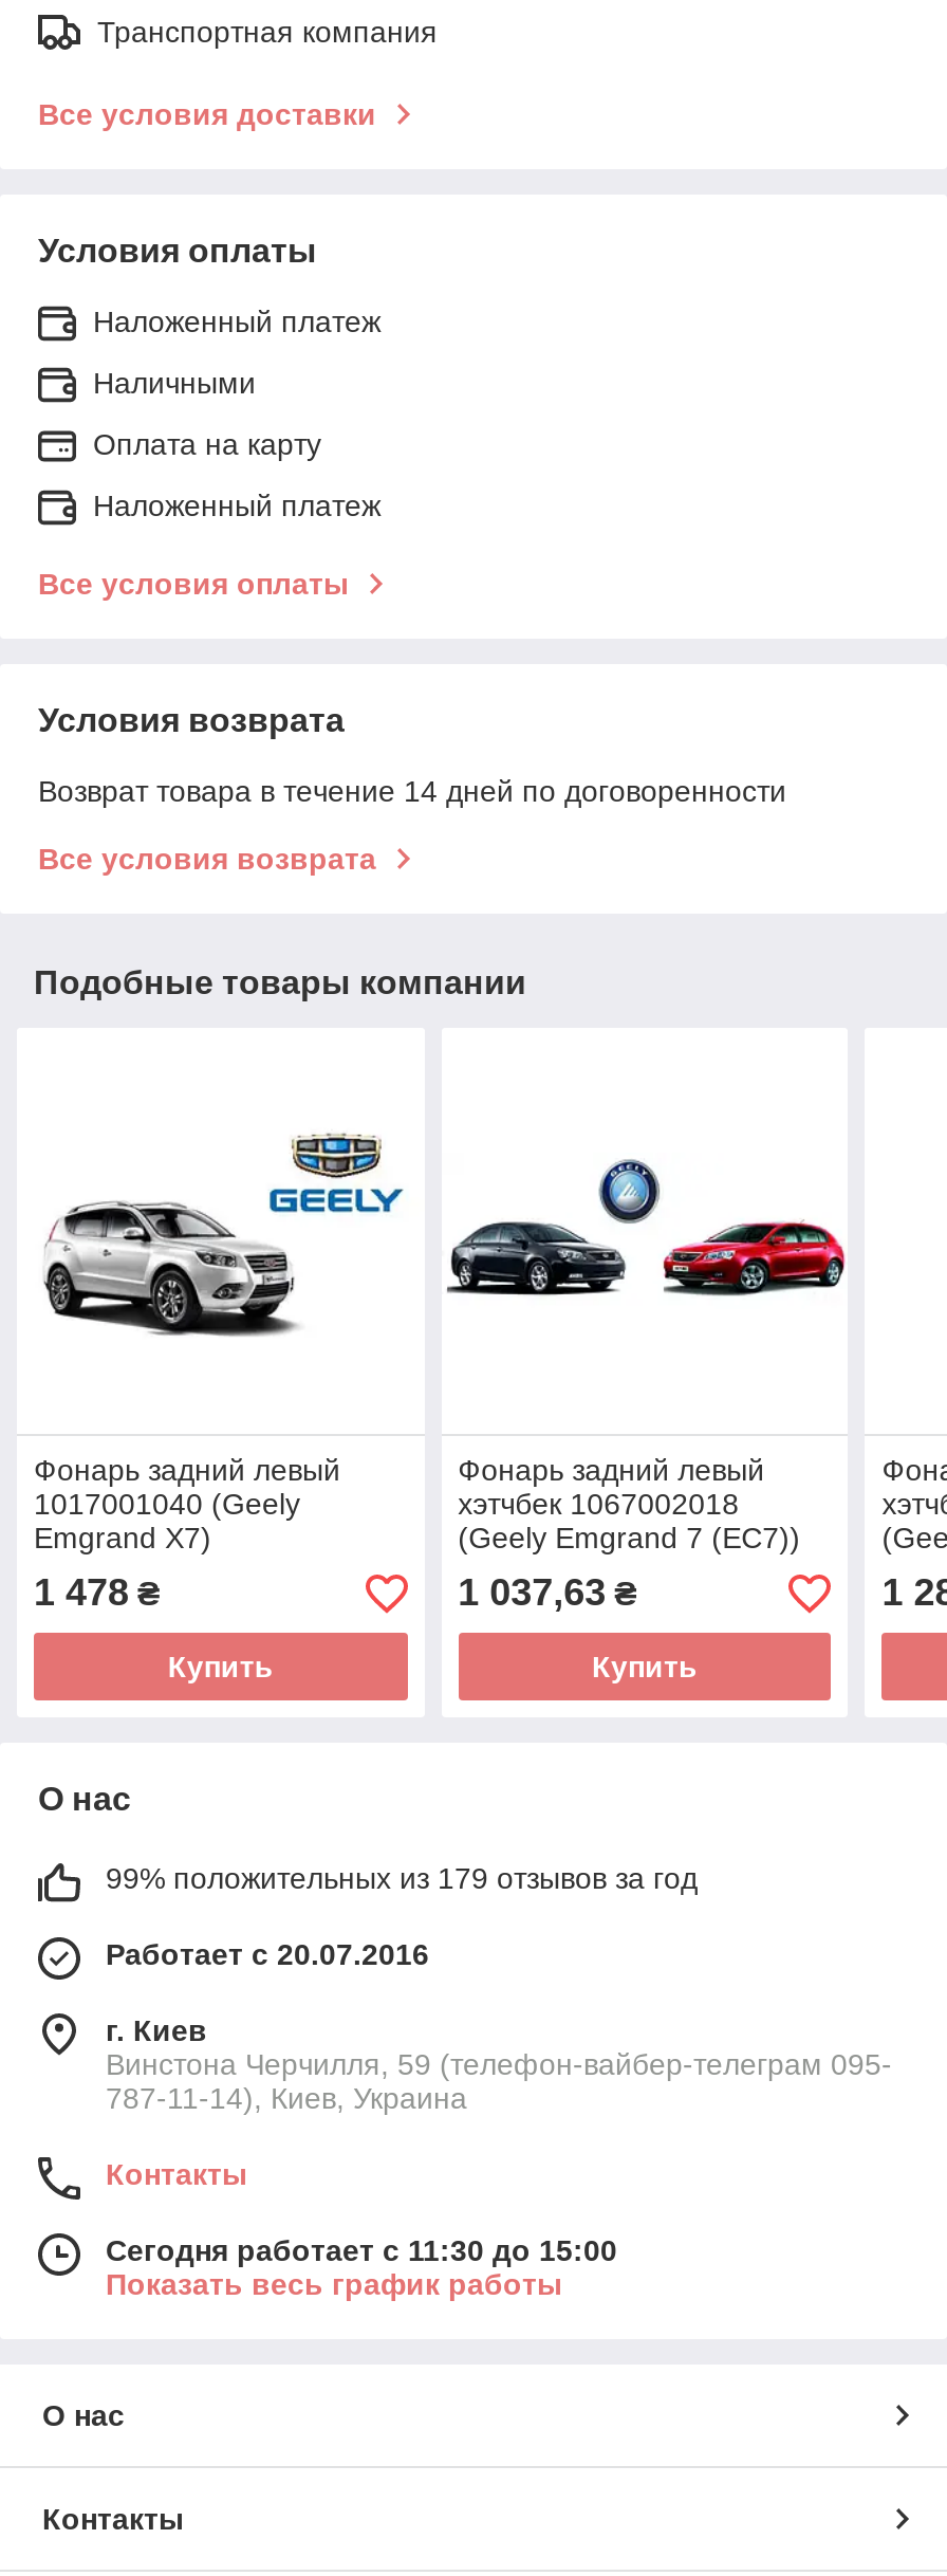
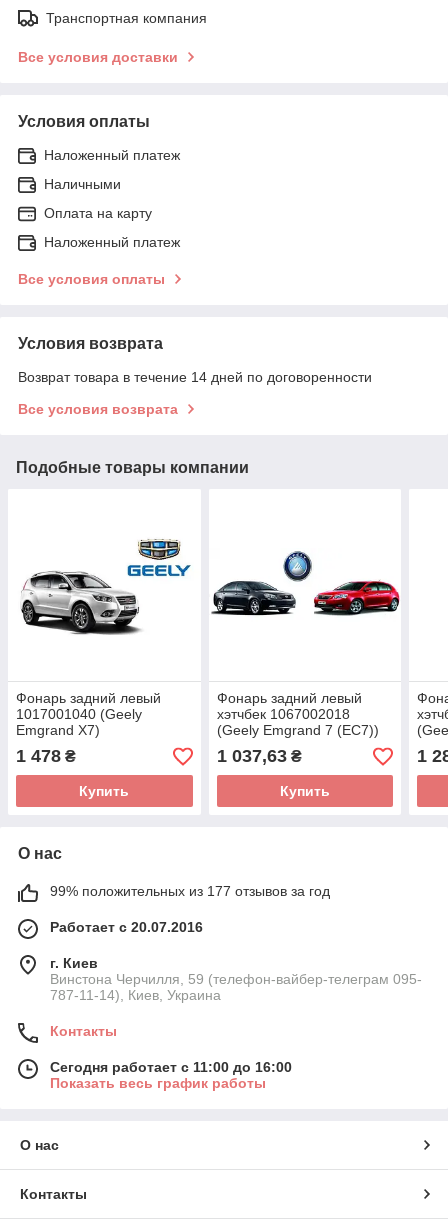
[106,1862,698,1895] 99% положительных из 179 отзывов за год -> [50,883,330,899] 99% положительных из 177 отзывов за год
[106,2234,617,2268] Сегодня работает с 11:30 до 15:00 -> [50,1059,292,1075] Сегодня работает с 11:00 до 16:00

